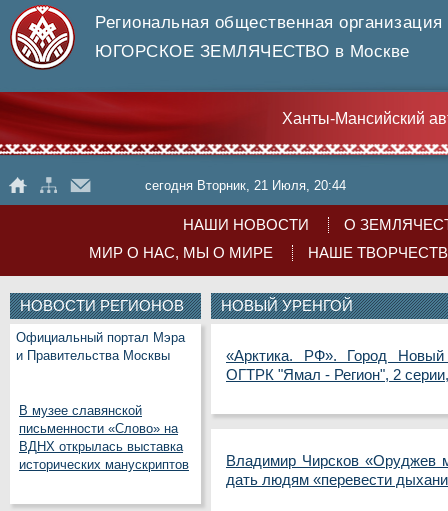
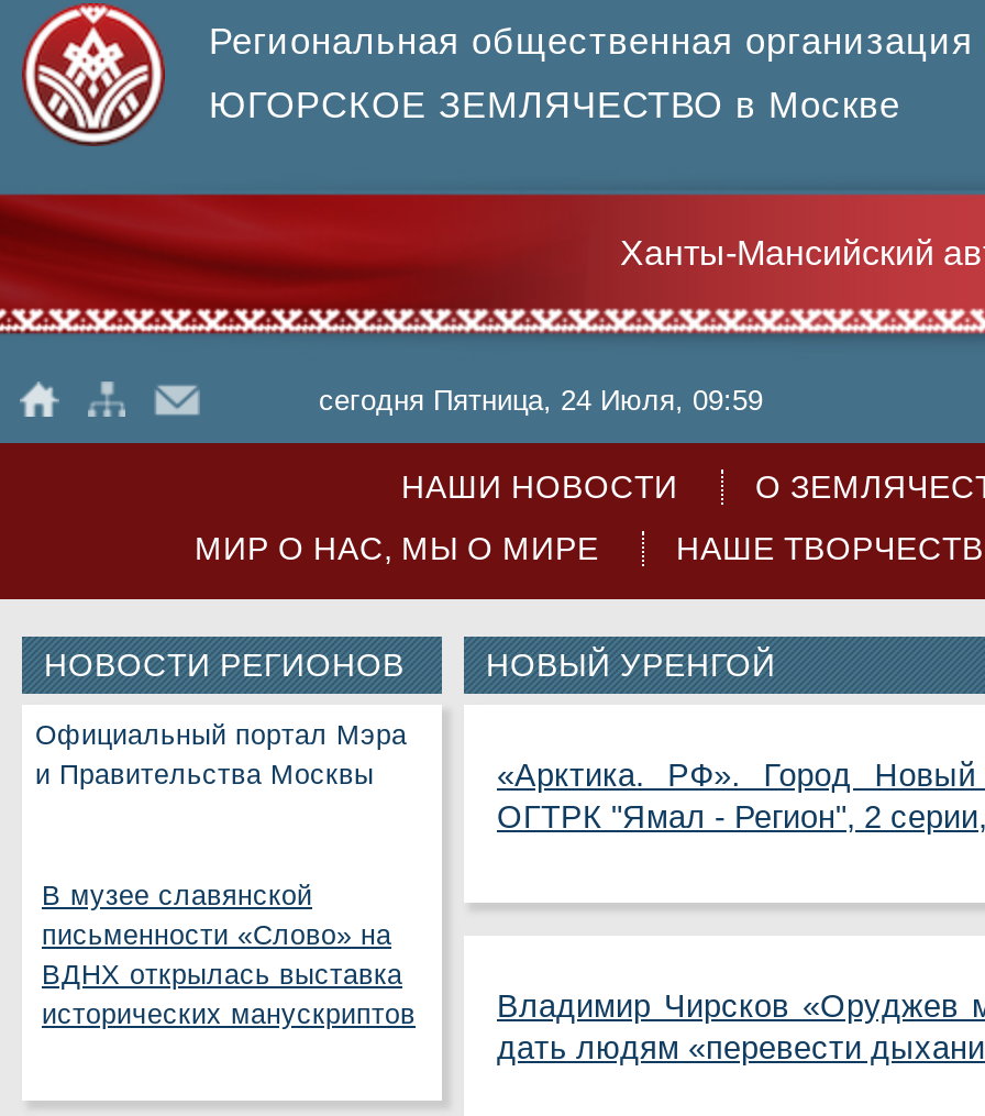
[145,178,346,193] сегодня Вторник, 21 Июля, 20:44 -> [319,384,763,417] сегодня Пятница, 24 Июля, 09:59

